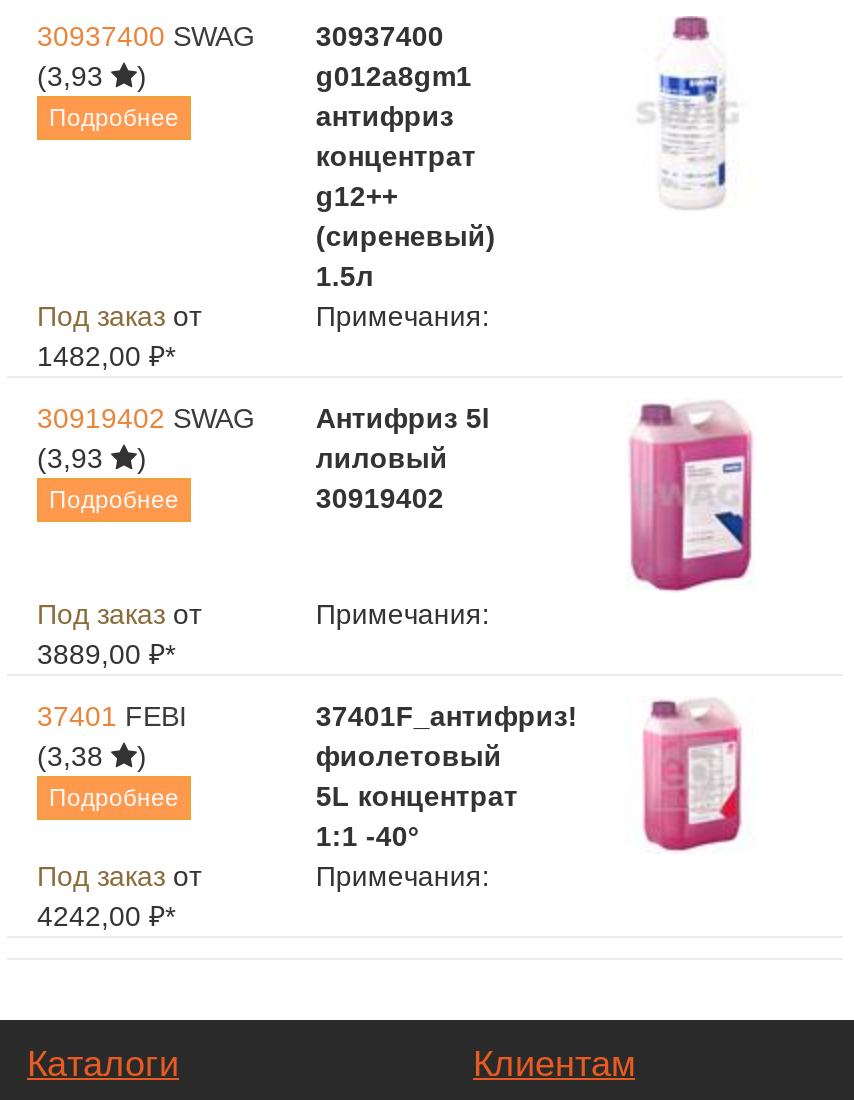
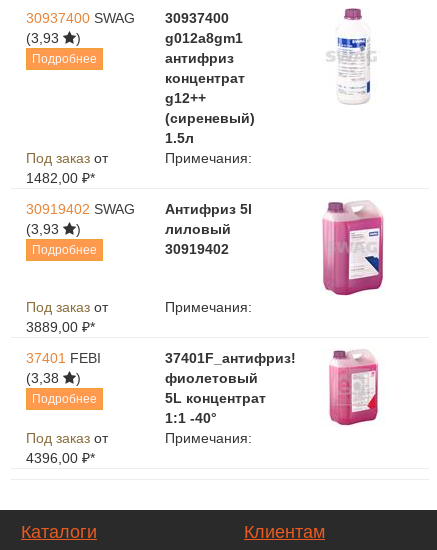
[37,900,175,932] 4242,00 ₽* -> [26,450,95,466] 4396,00 ₽*

